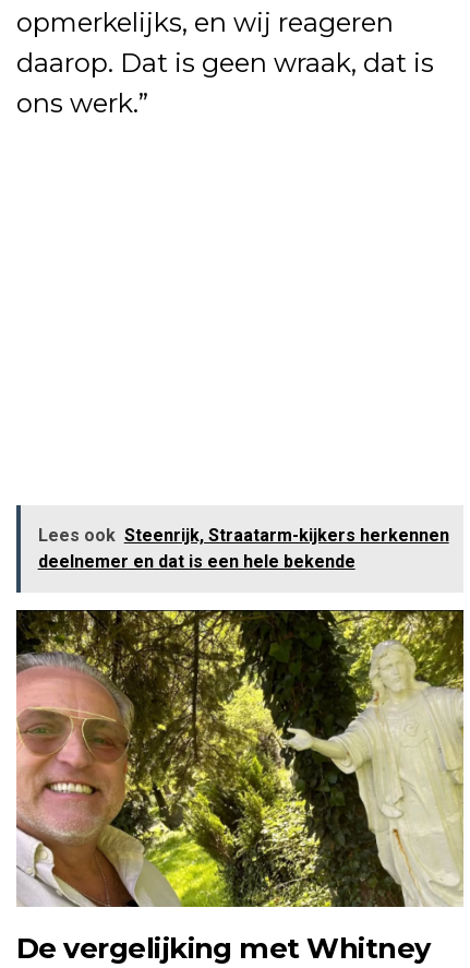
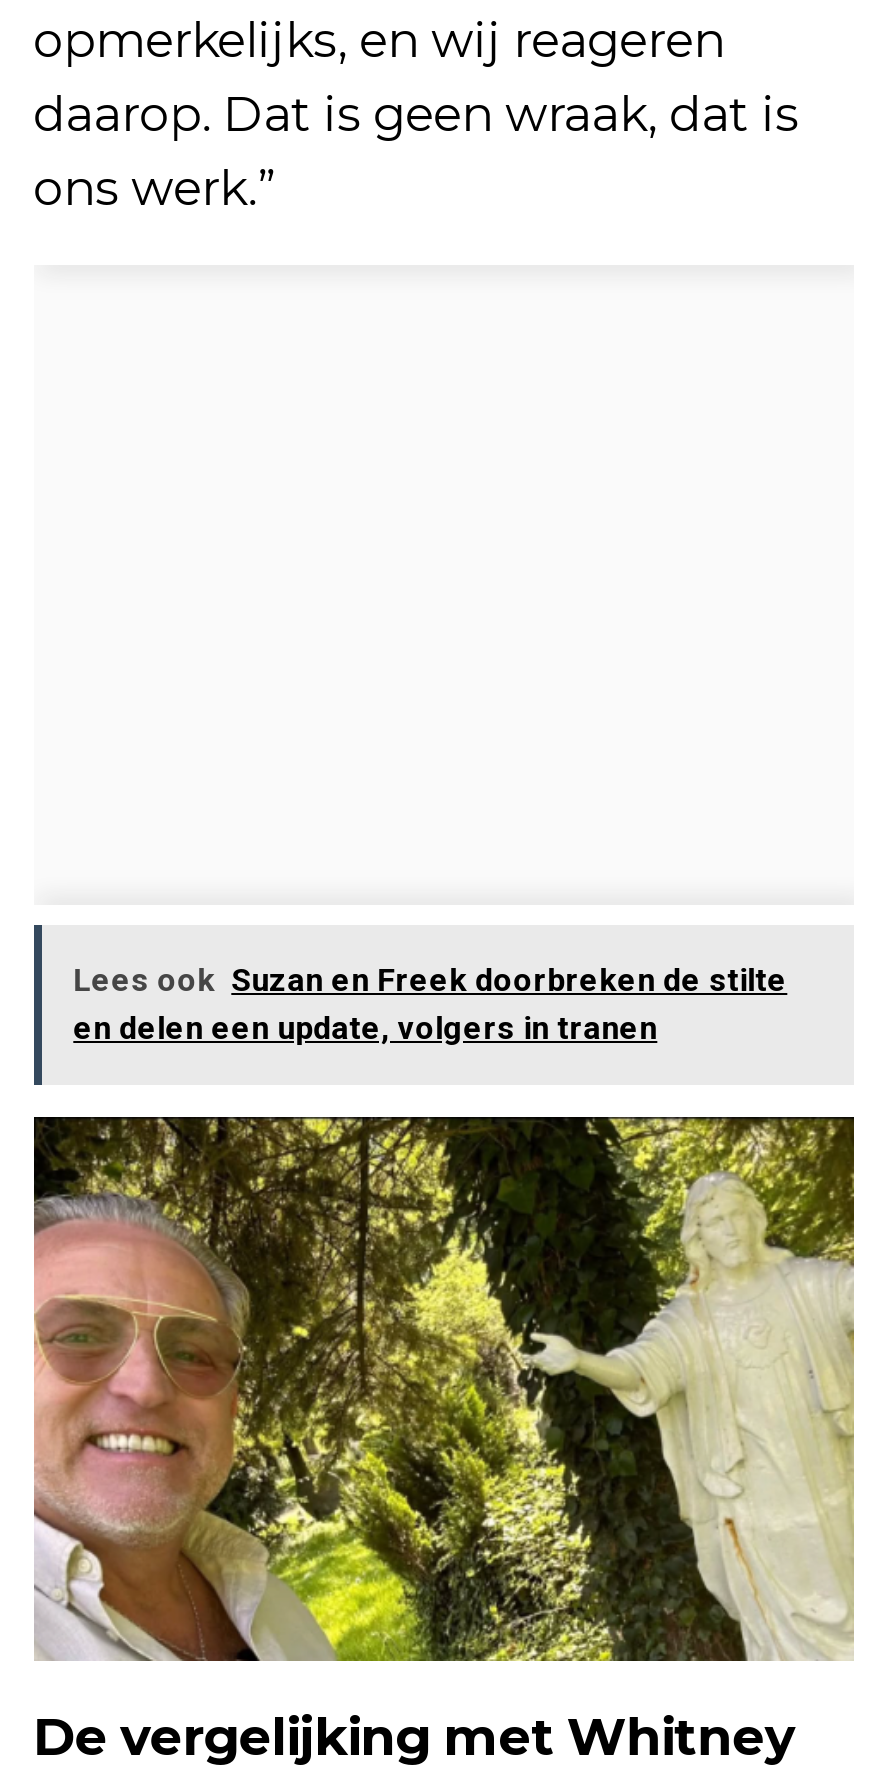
[38,525,449,572] Lees ook Steenrijk, Straatarm-kijkers herkennen | deelnemer en dat is een hele bekende -> [73,961,787,1047] Lees ook Suzan en Freek doorbreken de stilte | en delen een update, volgers in tranen

